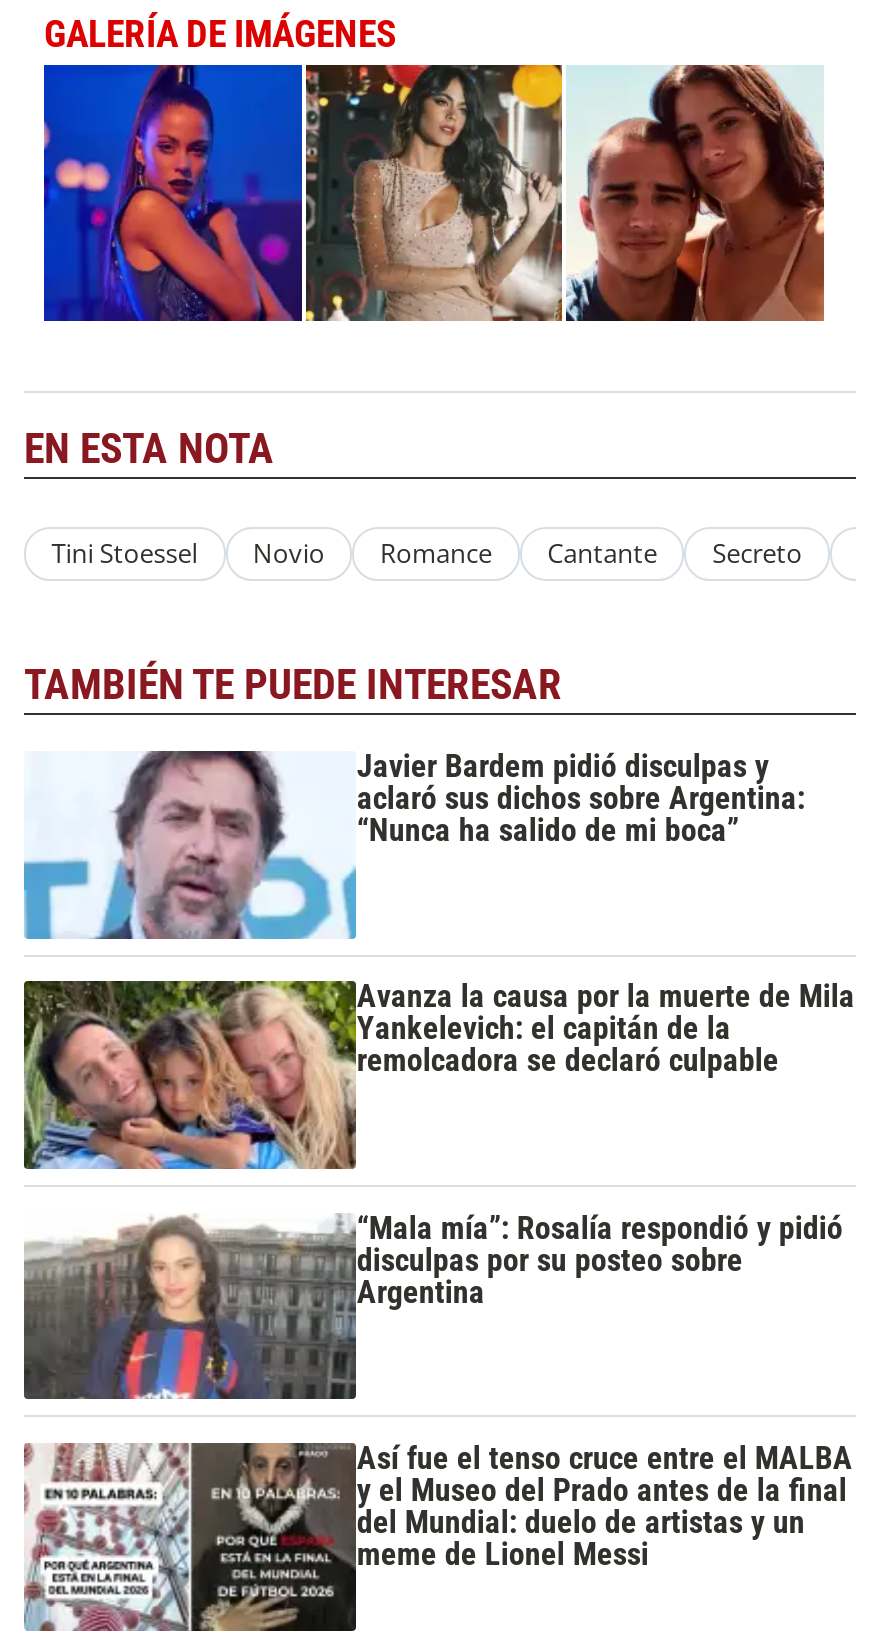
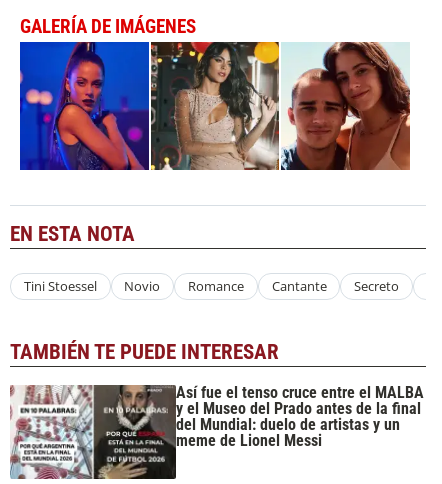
[22,747,805,941] [image] | Javier Bardem pidió disculpas y | aclaró sus dichos sobre Argentina: | “Nunca ha salido de mi boca” -> none
[22,978,855,1171] [image] | Avanza la causa por la muerte de Mila | Yankelevich: el capitán de la | remolcadora se declaró culpable -> none
[22,1209,843,1401] [image] | “Mala mía”: Rosalía respondió y pidió | disculpas por su posteo sobre | Argentina -> none

